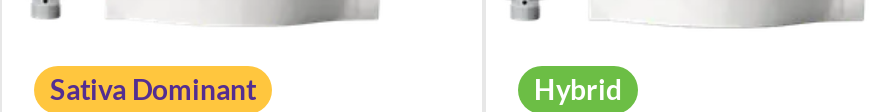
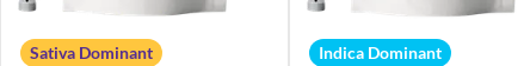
[534,72,622,106] Hybrid -> [319,42,442,62] Indica Dominant

